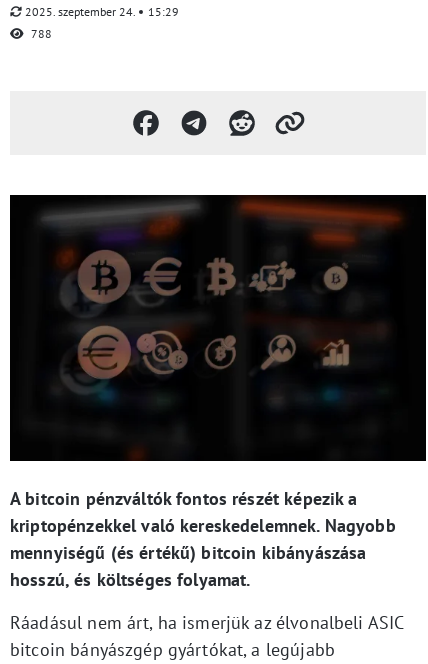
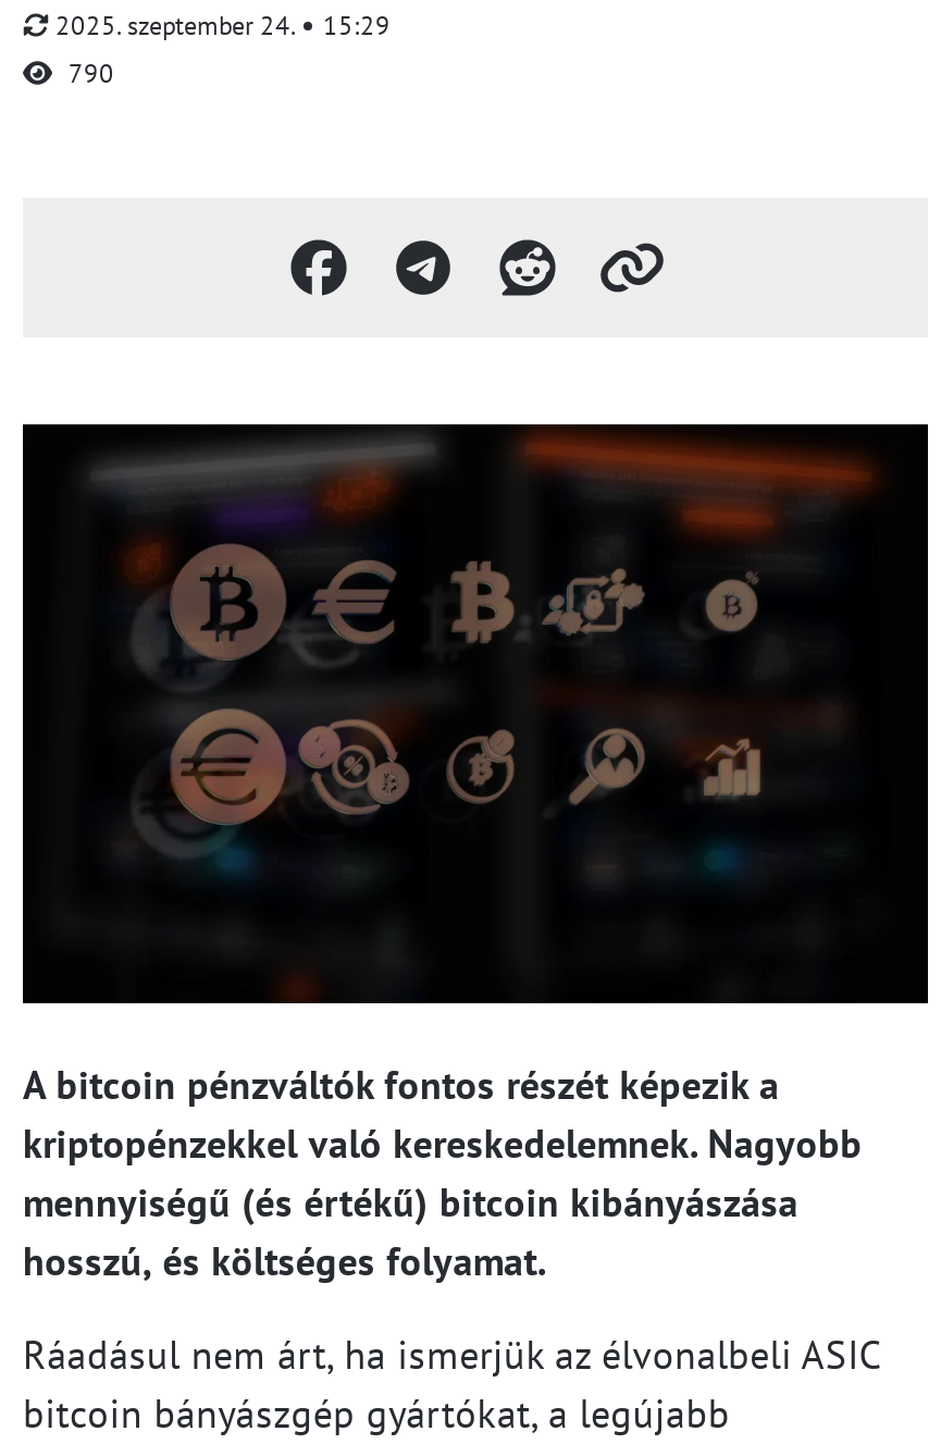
[28,26,52,41] 788 -> [62,57,114,89] 790

